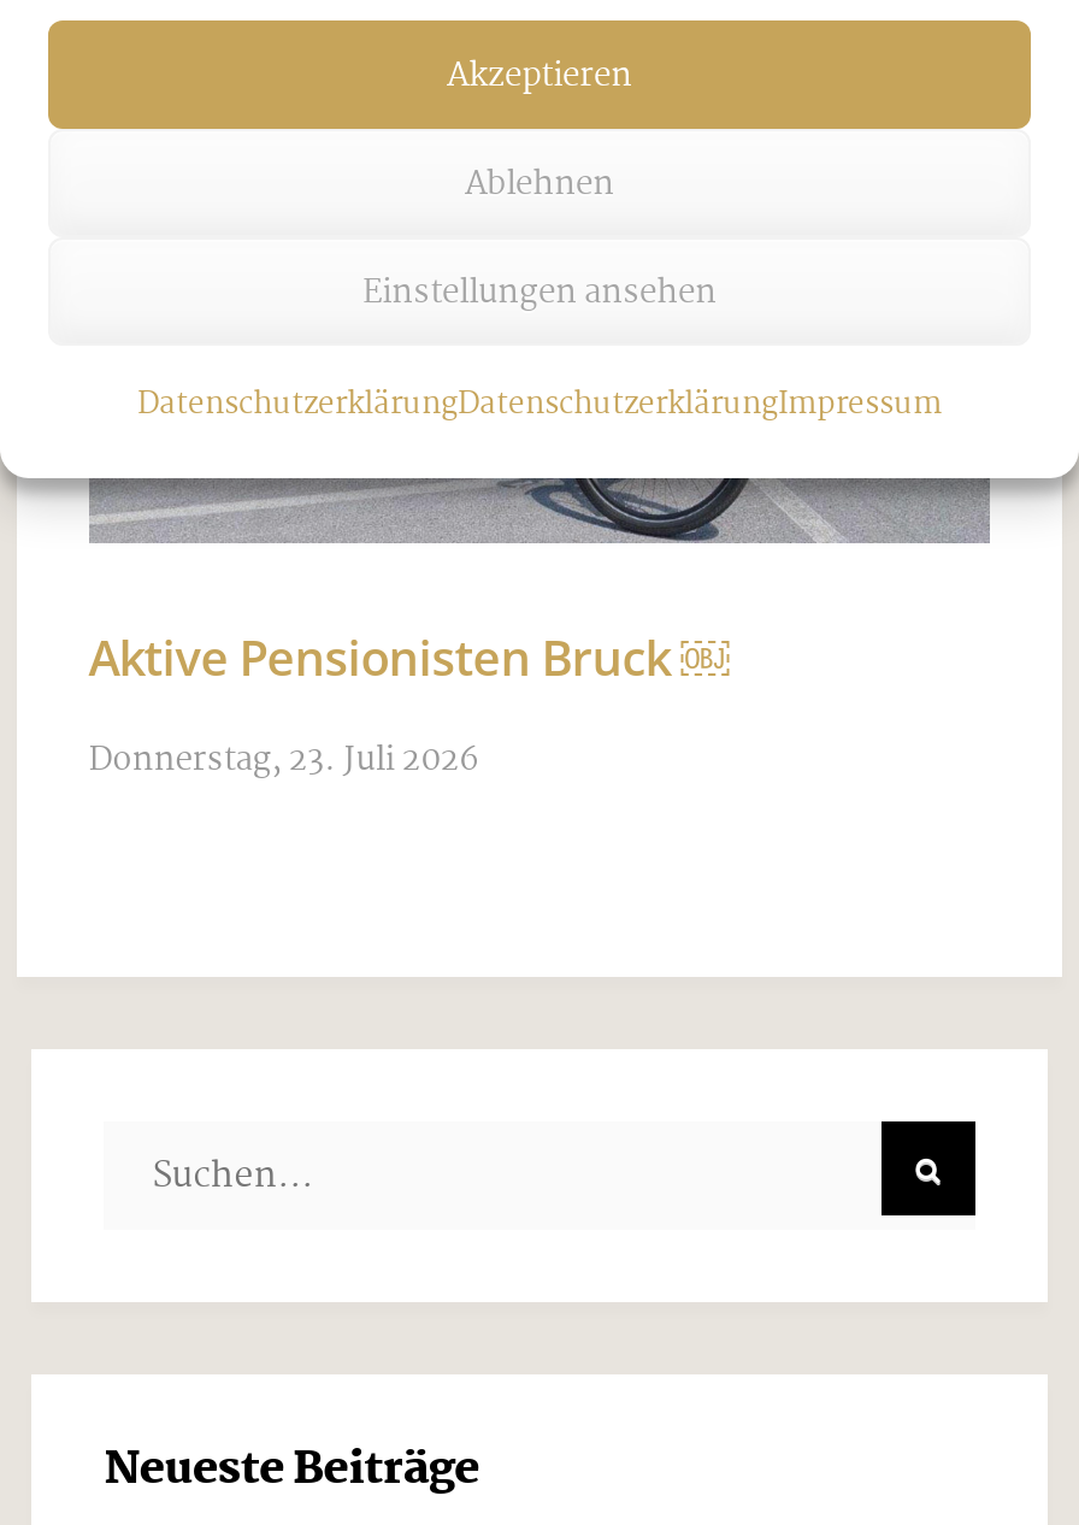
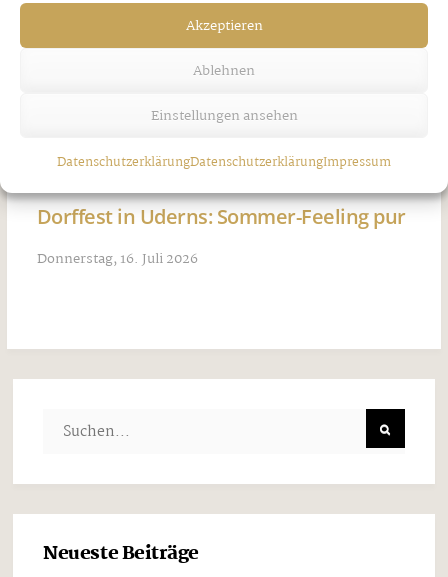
[88,625,729,690] Aktive Pensionisten Bruck ￼ -> [37,203,406,230] Dorffest in Uderns: Sommer-Feeling pur
[88,733,479,786] Donnerstag, 23. Juli 2026 -> [37,248,198,270] Donnerstag, 16. Juli 2026

